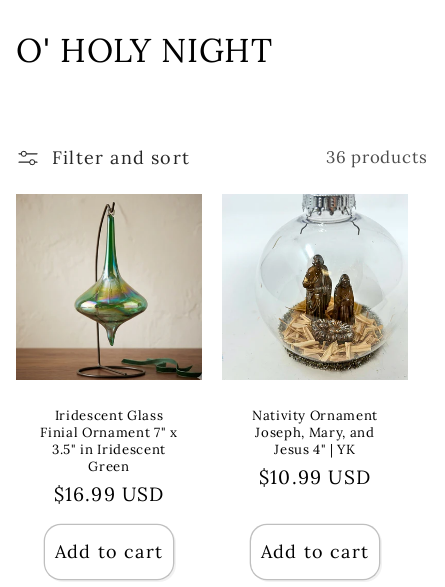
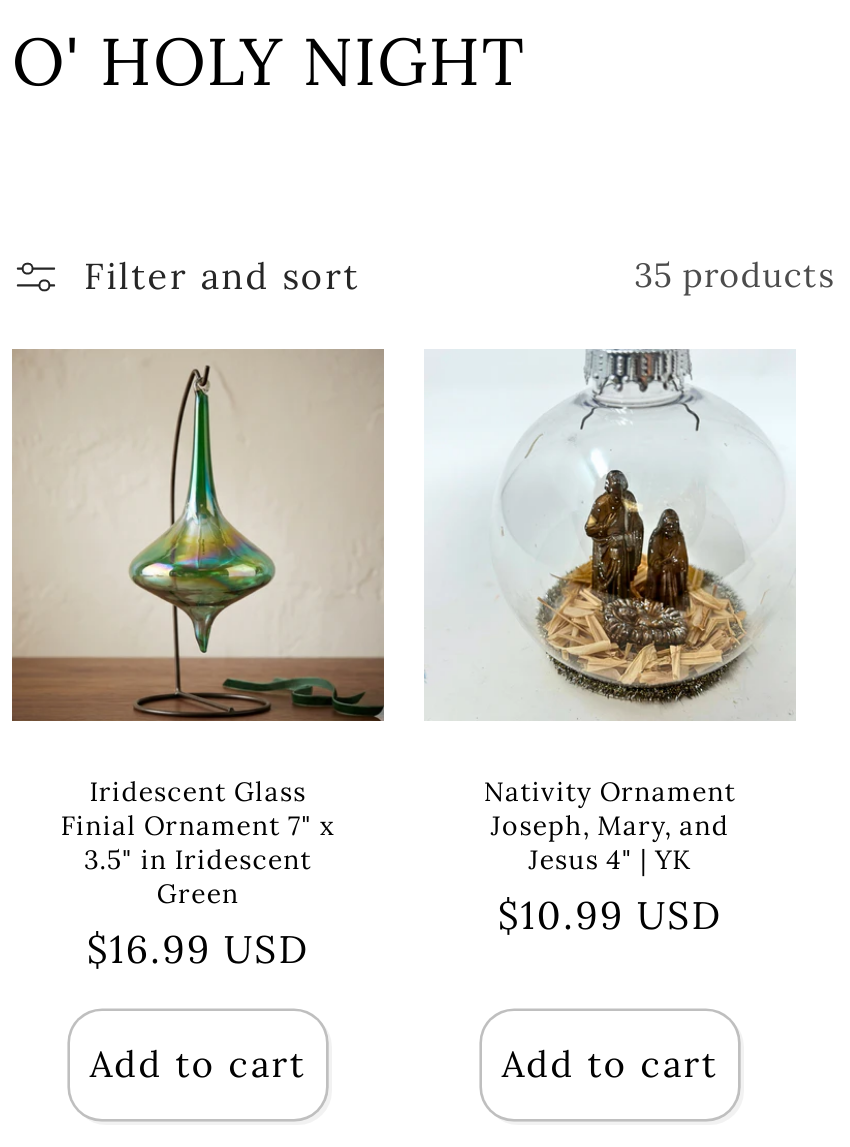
[326,146,428,168] 36 products -> [634,253,836,297] 35 products

